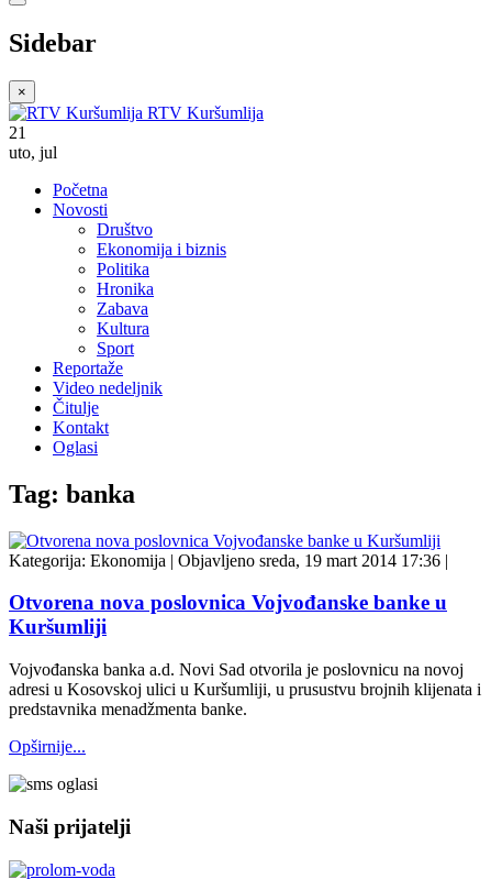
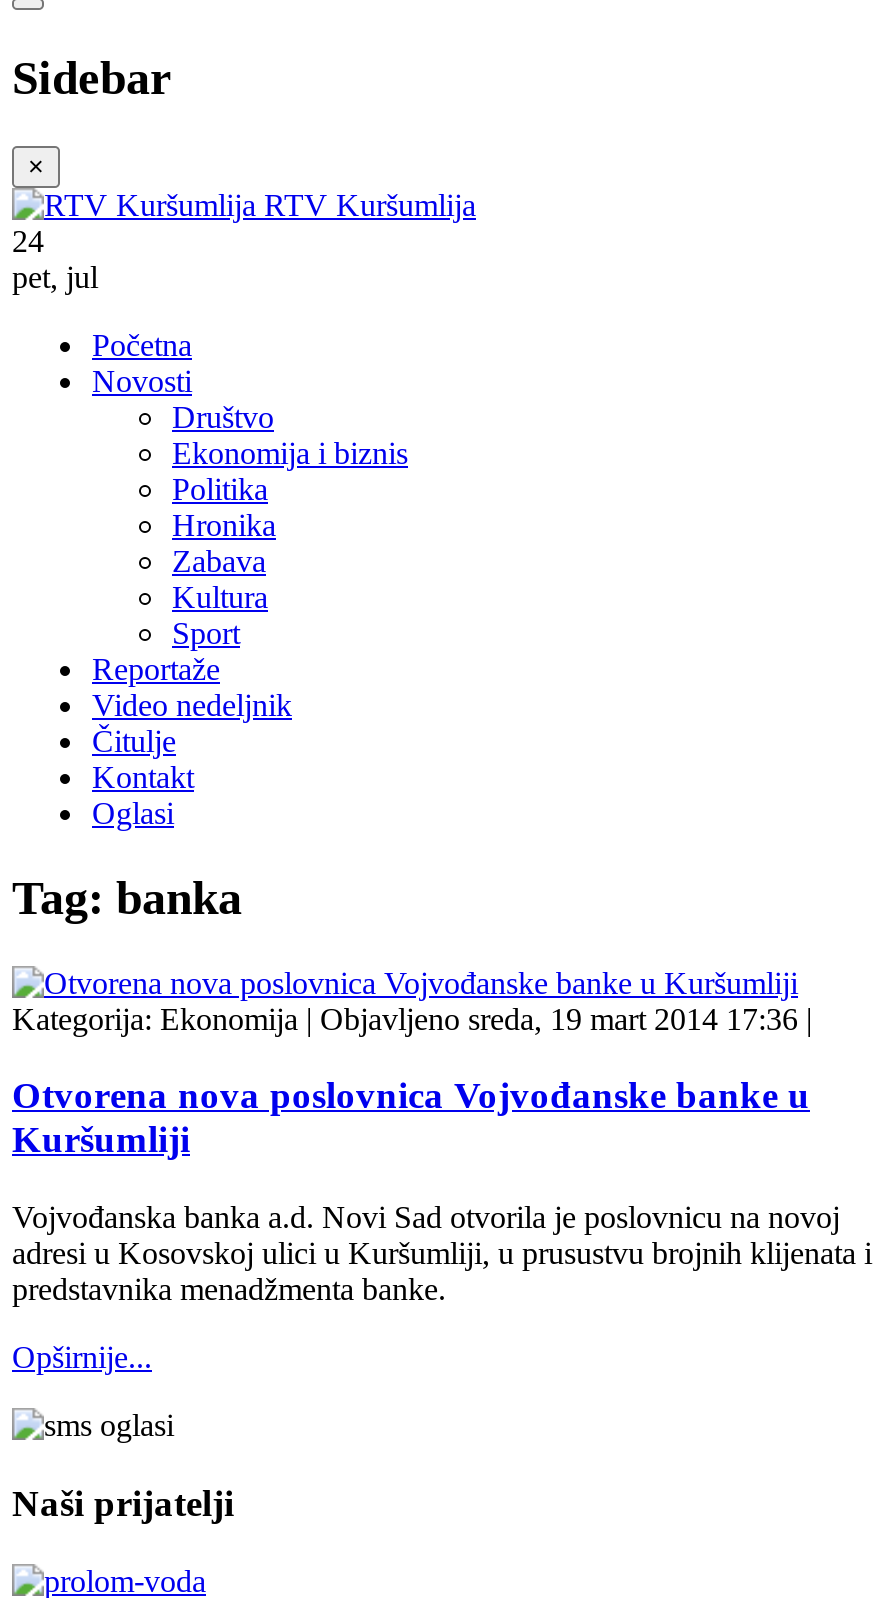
[9,123,26,142] 21 -> [12,224,44,258] 24
[9,143,57,161] uto, jul -> [12,260,98,294] pet, jul

